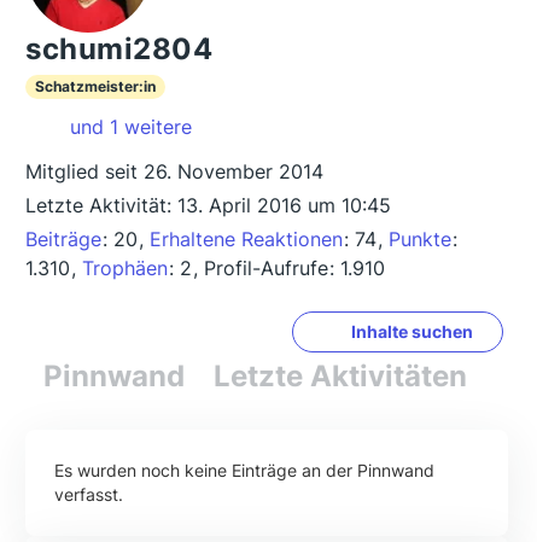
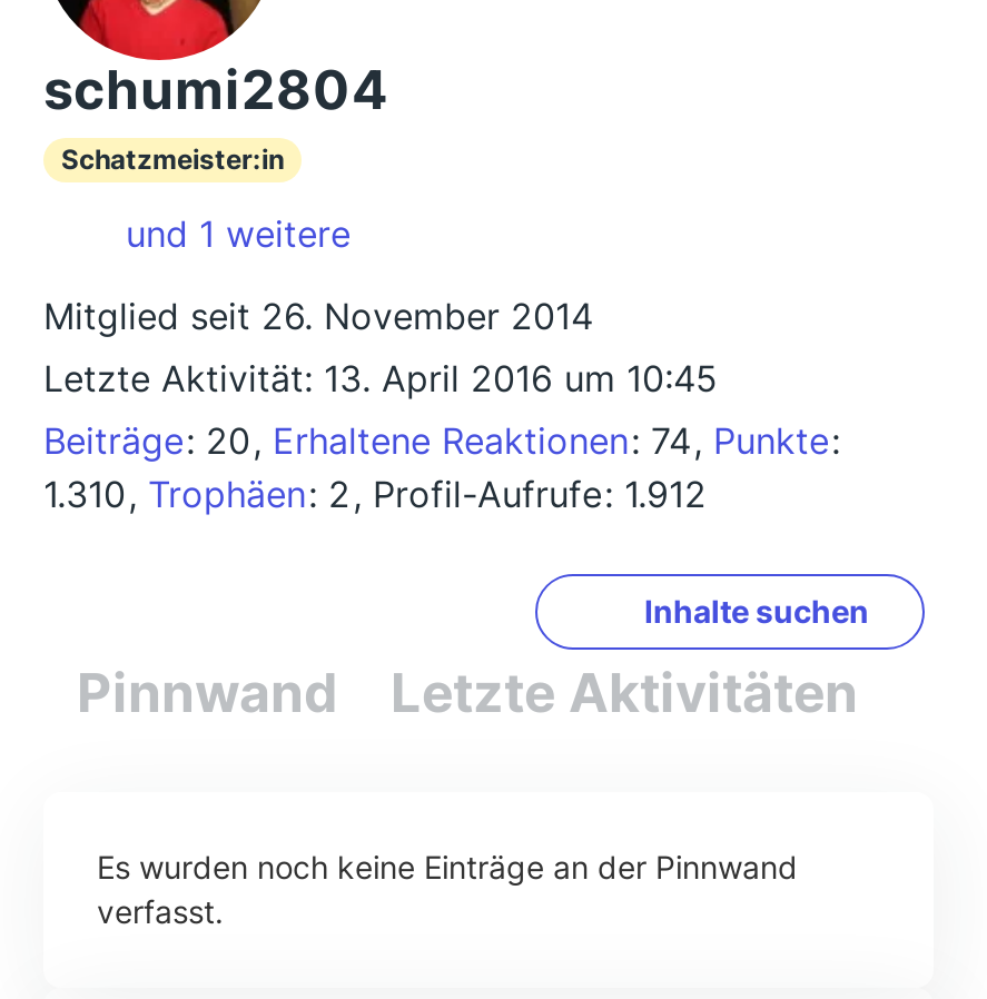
[25,256,385,280] 1.310 Trophäen 2 Profil-Aufrufe 1.910 -> [43,472,707,517] 1.310 Trophäen 2 Profil-Aufrufe 1.912

